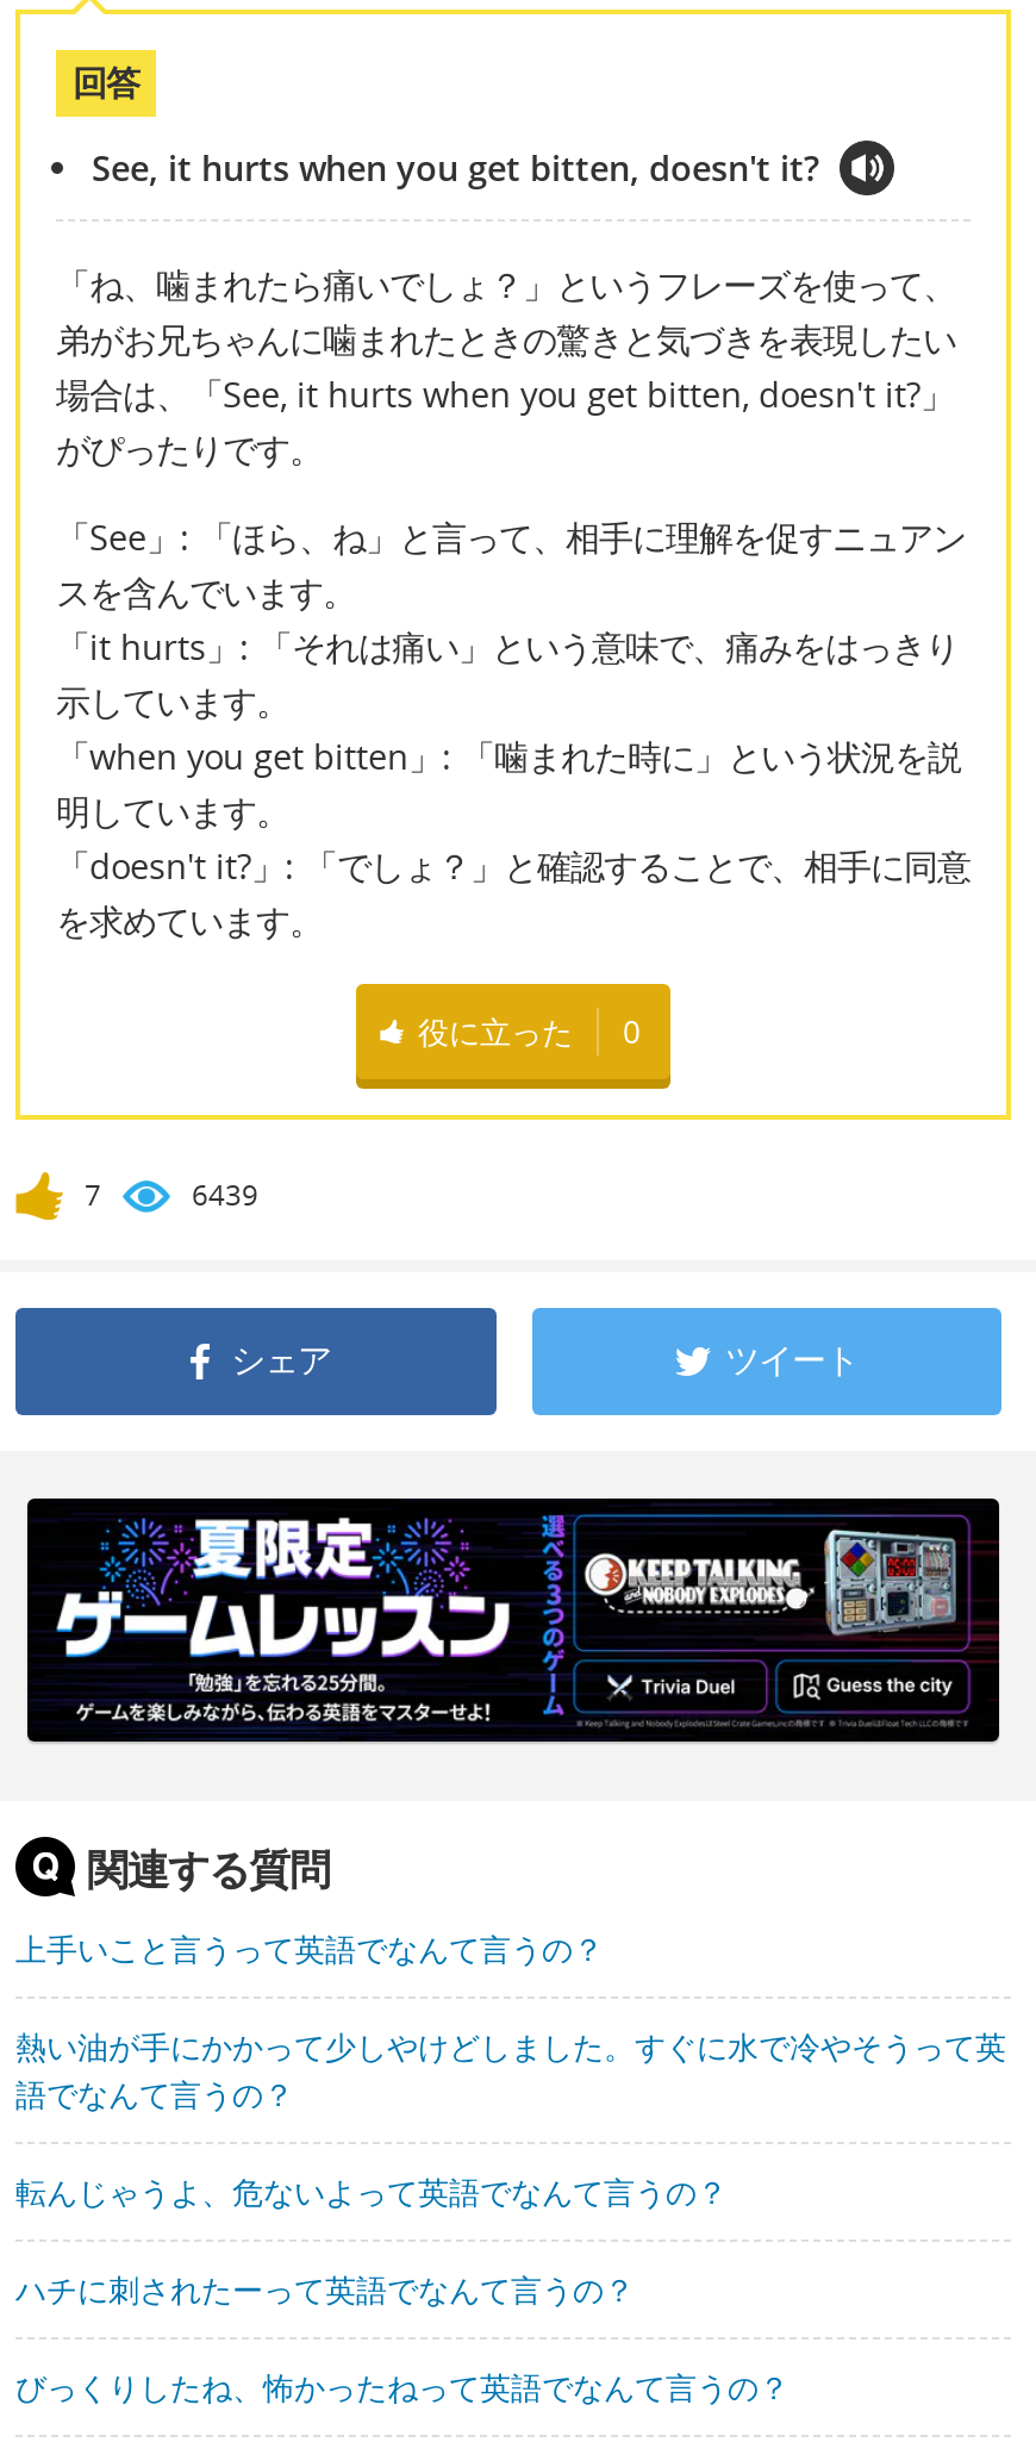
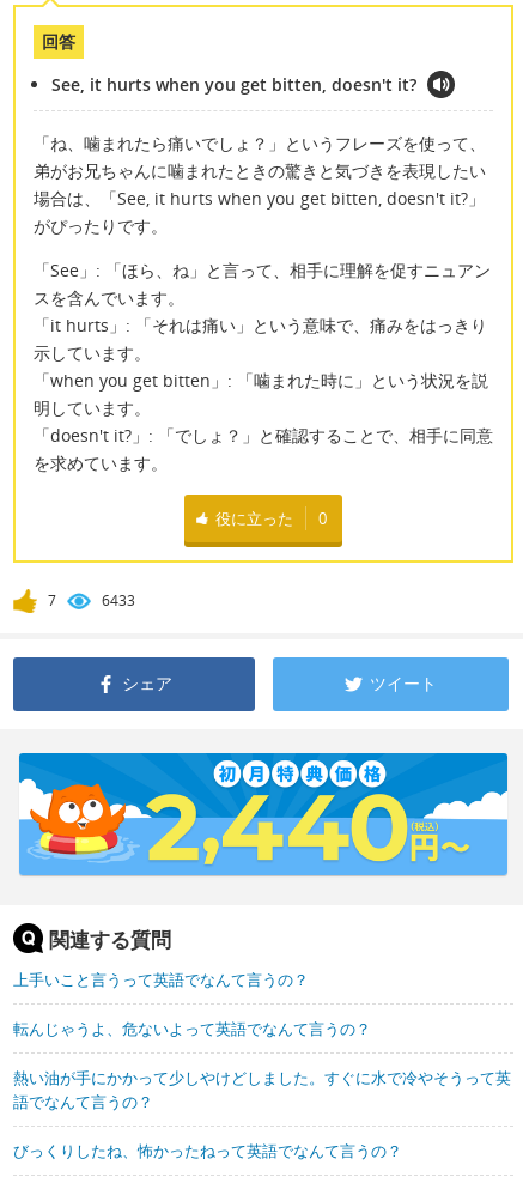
[192,1174,258,1214] 6439 -> [102,590,135,610] 6433
[25,1496,1001,1744] [image] -> [18,752,509,876] [image]
moved [15,2024,1006,2115] -> [13,1066,511,1112]: 熱い油が手にかかって少しやけどしました。すぐに水で冷やそうって英 | 語でなんて言うの？
moved [15,2169,728,2212] -> [13,1017,371,1039]: 転んじゃうよ、危ないよって英語でなんて言うの？
[15,2267,635,2310] ハチに刺されたーって英語でなんて言うの？ -> none

